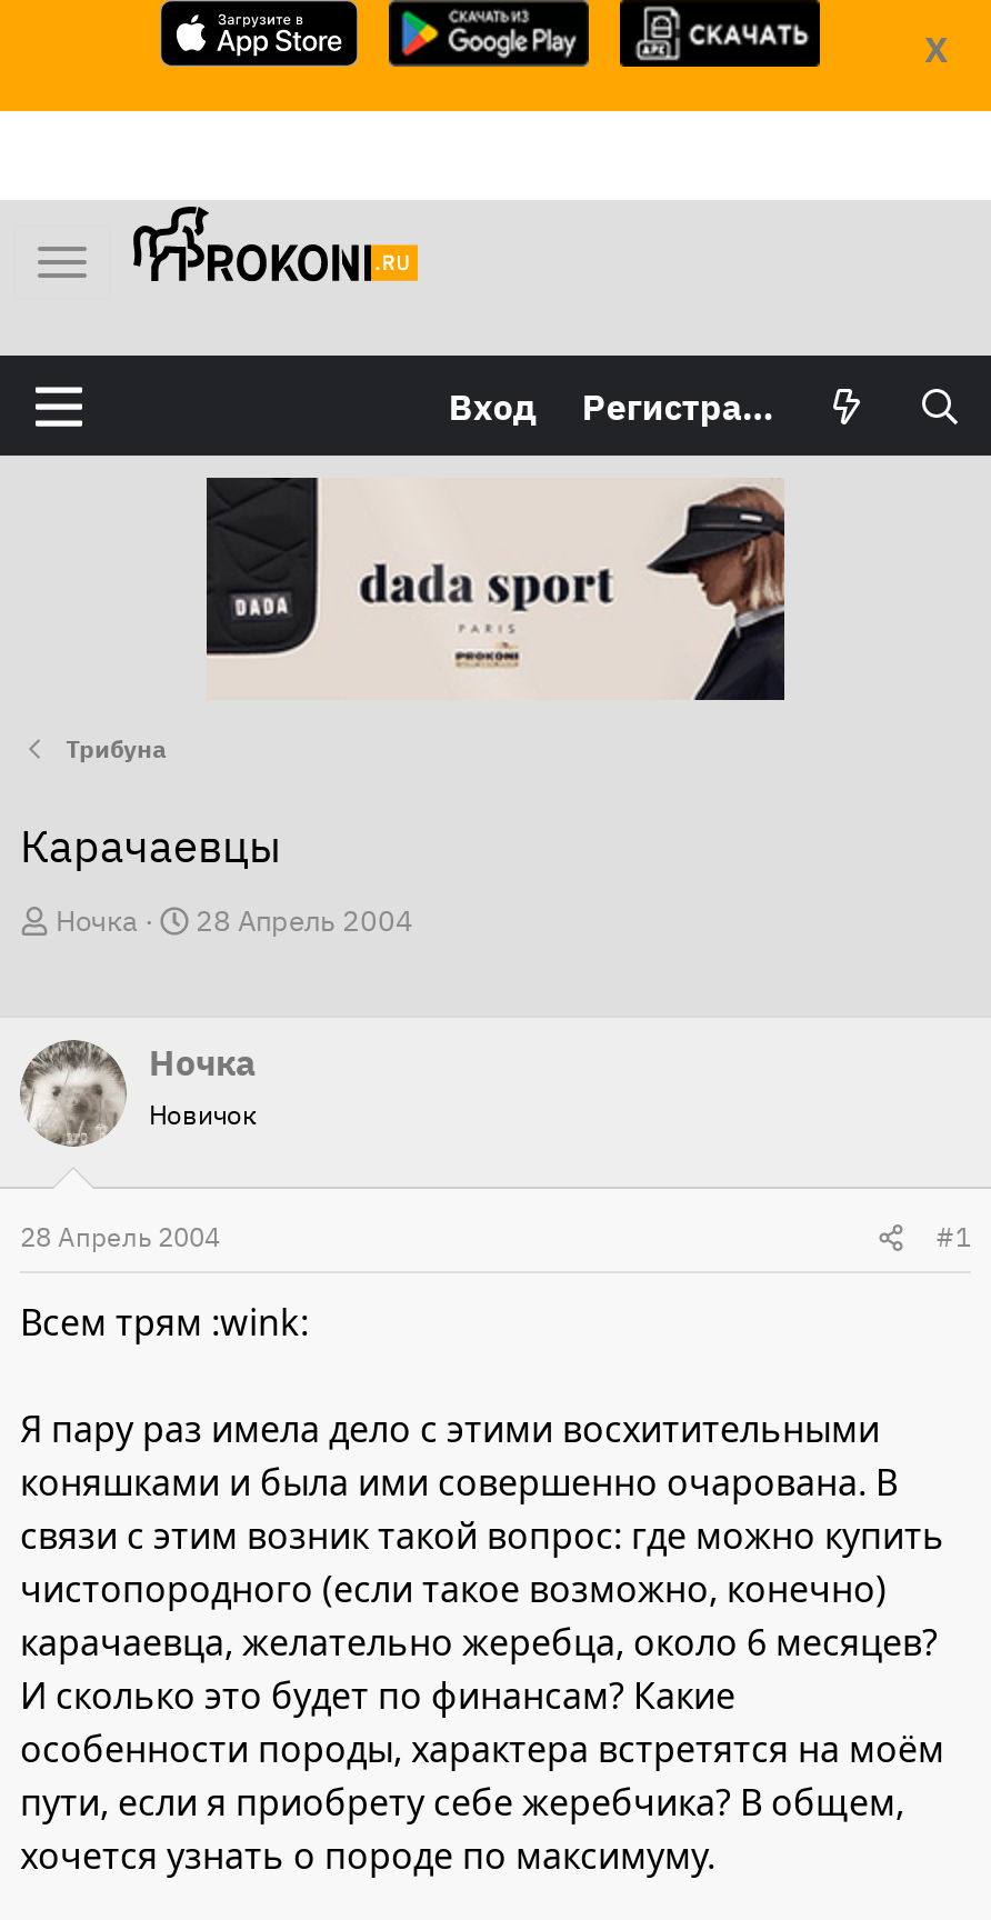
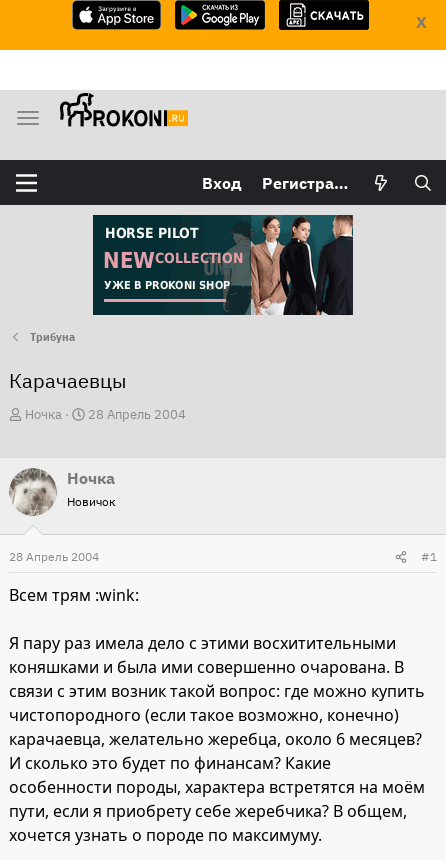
[207,478,784,702] [image] -> [92,214,354,316] [image]

